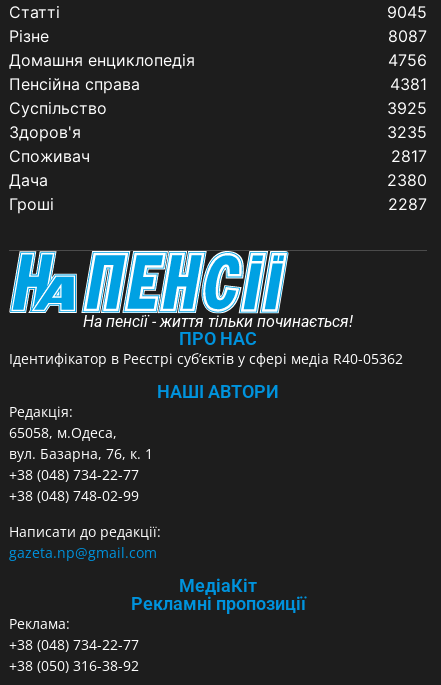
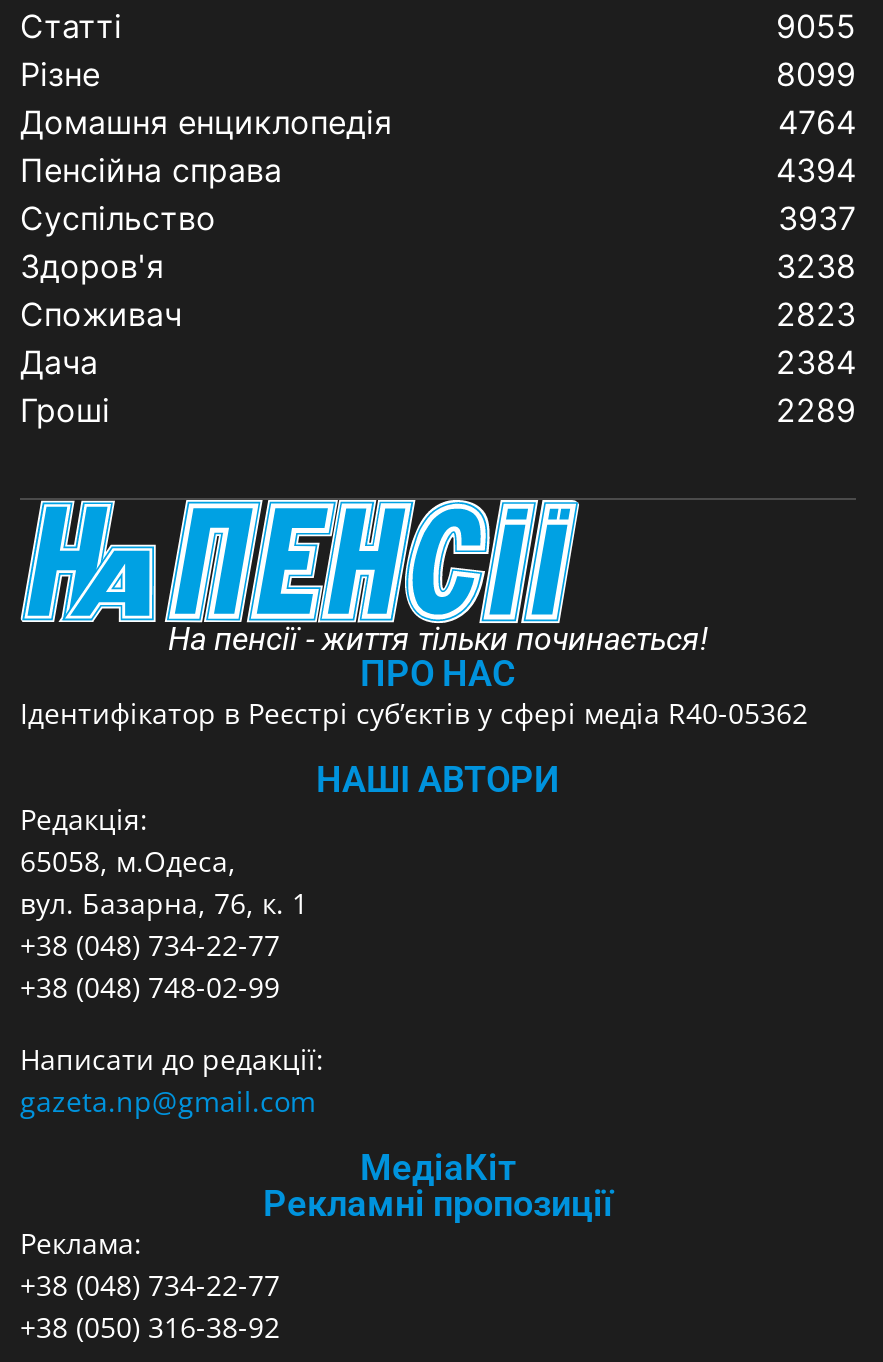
[387,2,427,22] 9045 -> [776,5,856,45] 9055
[388,26,427,46] 8087 -> [776,53,856,93] 8099
[388,50,427,70] 4756 -> [778,101,856,141] 4764
[390,74,427,94] 4381 -> [776,149,856,189] 4394
[387,98,427,118] 3925 -> [778,197,856,237] 3937
[387,122,427,142] 3235 -> [776,245,856,285] 3238
[391,146,427,166] 2817 -> [776,293,856,333] 2823
[387,170,427,190] 2380 -> [776,341,856,381] 2384
[388,194,427,214] 2287 -> [776,389,856,429] 2289

